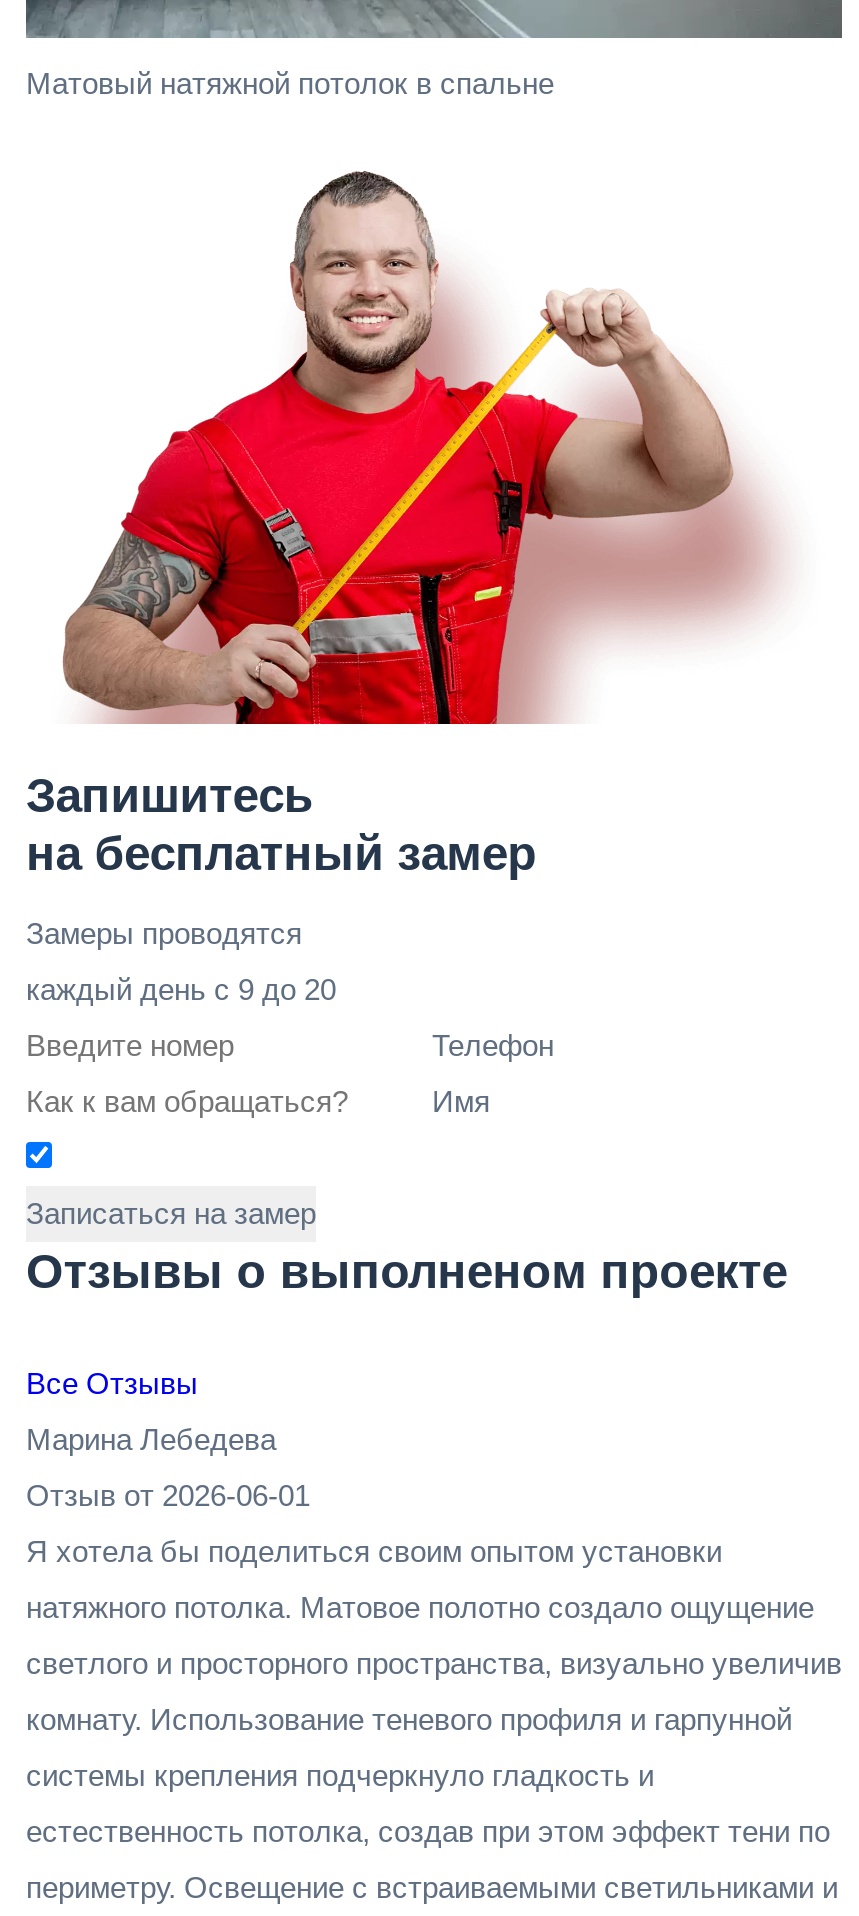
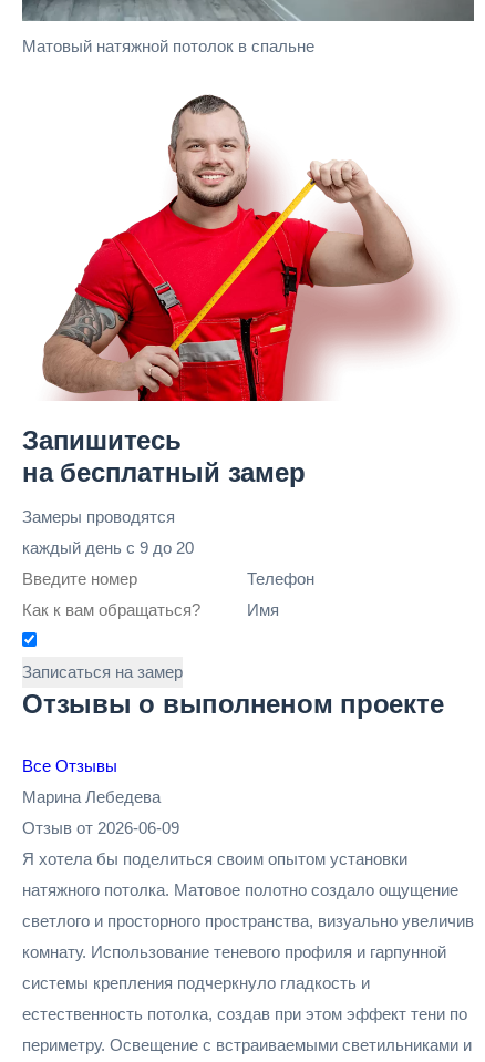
[26,1478,310,1512] Отзыв от 2026-06-01 -> [22,818,179,837] Отзыв от 2026-06-09

